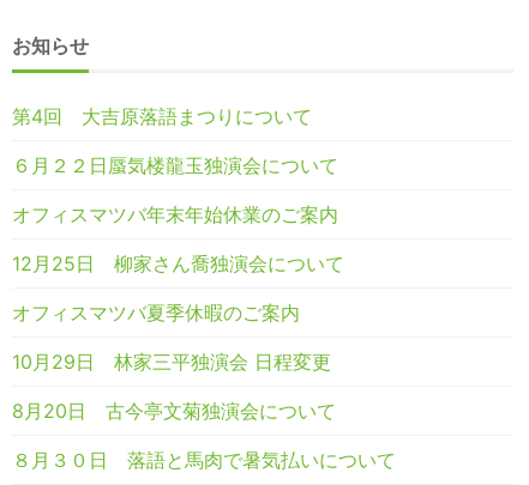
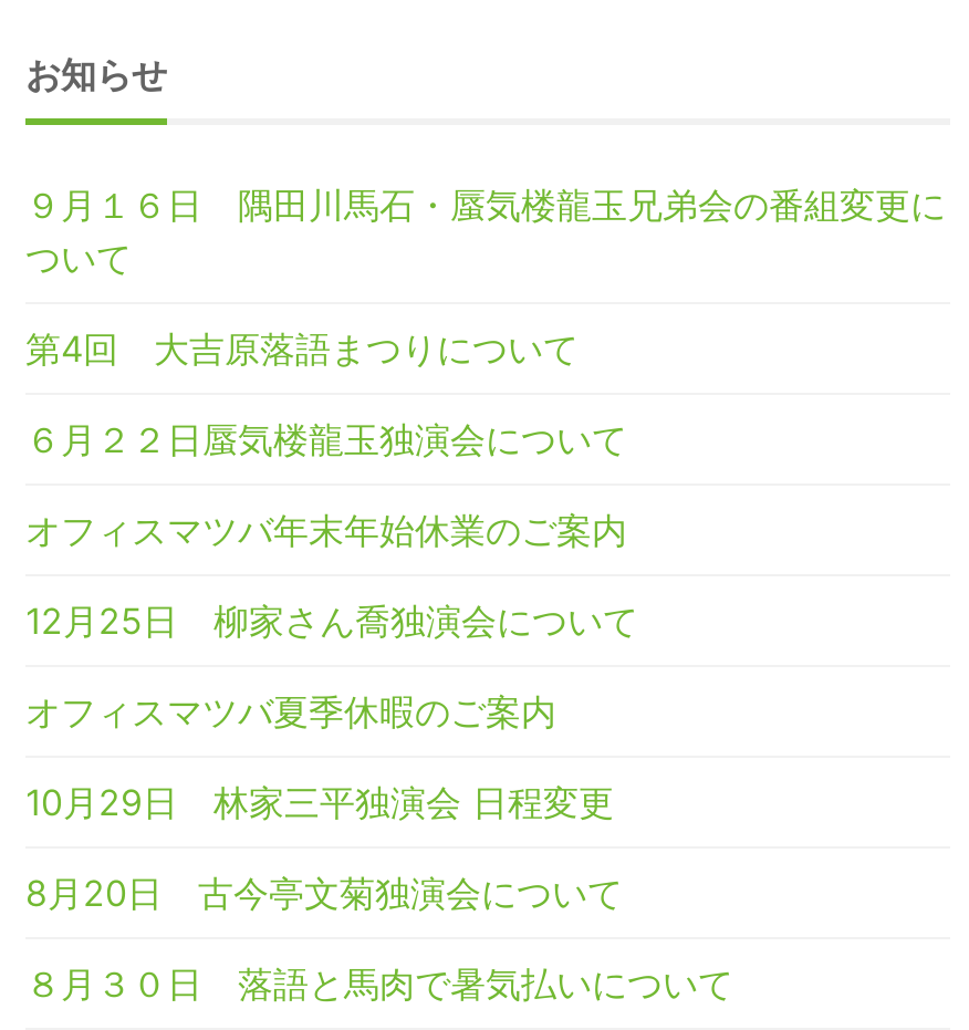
none -> [25,183,946,280] ９月１６日 隅田川馬石・蜃気楼龍玉兄弟会の番組変更に | ついて

